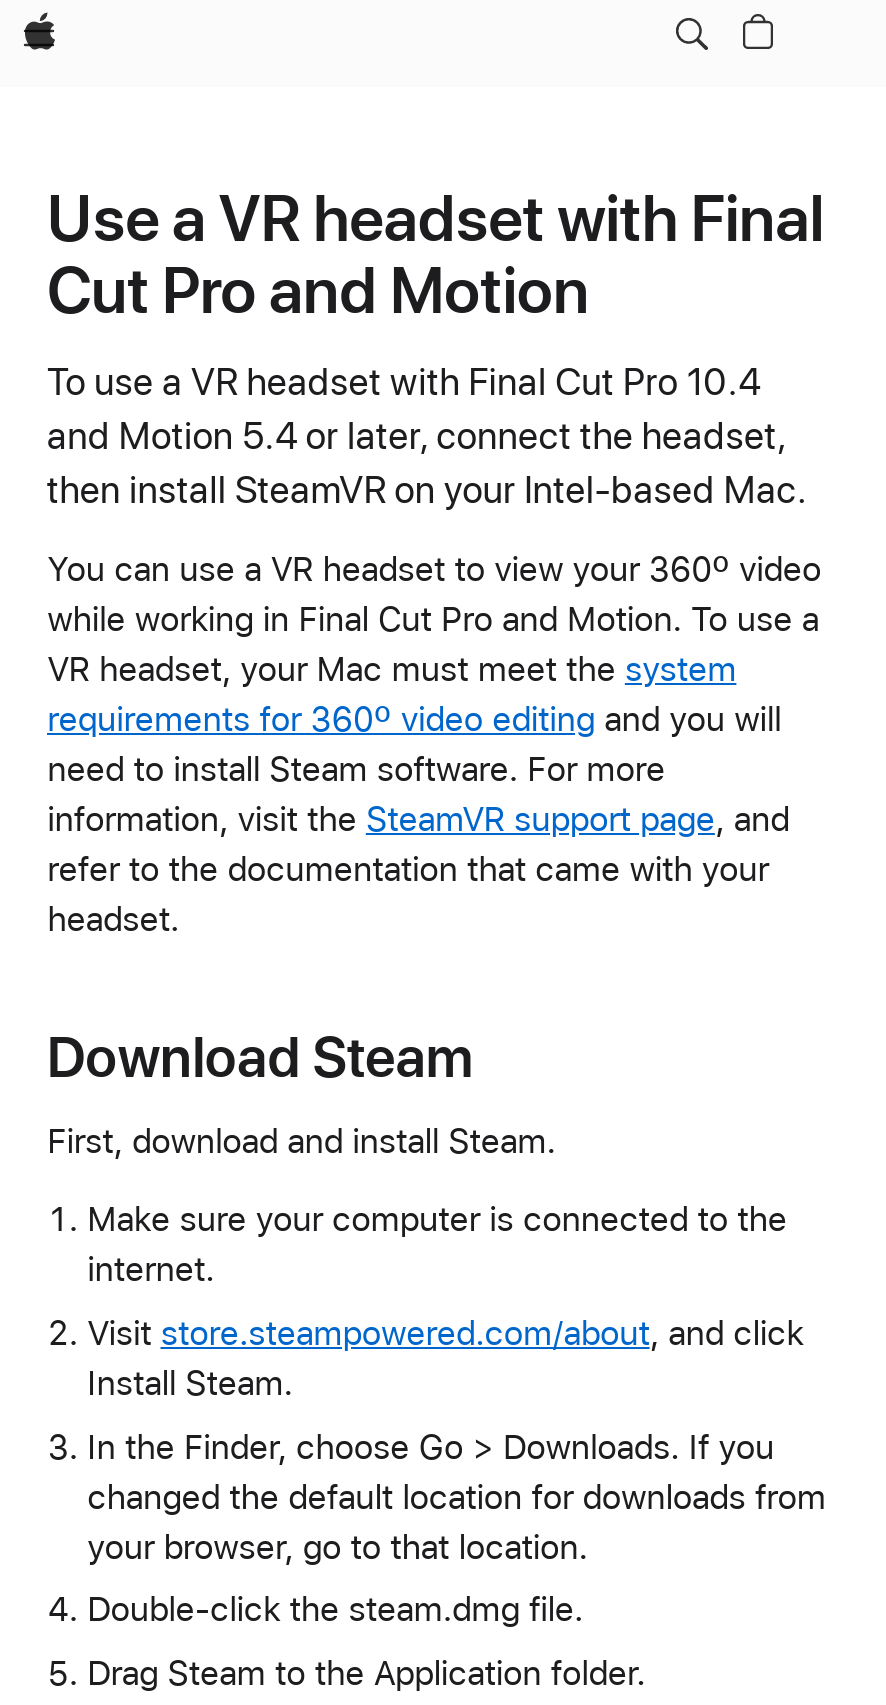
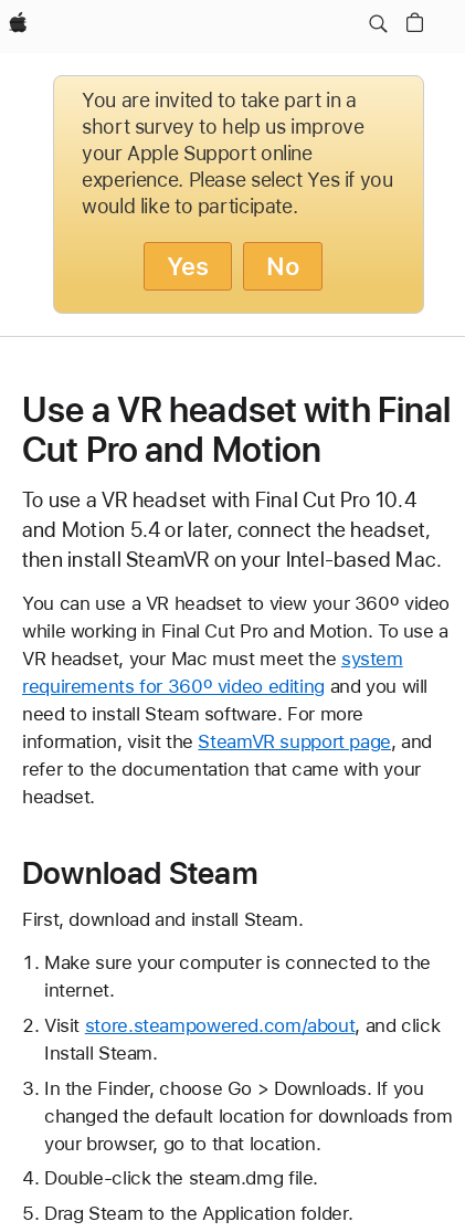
none -> [53,75,424,314] [image] | You are invited to take part in a | short survey to help us improve | your Apple Support online | experience. Please select Yes if you | would like to participate. | Yes | No

